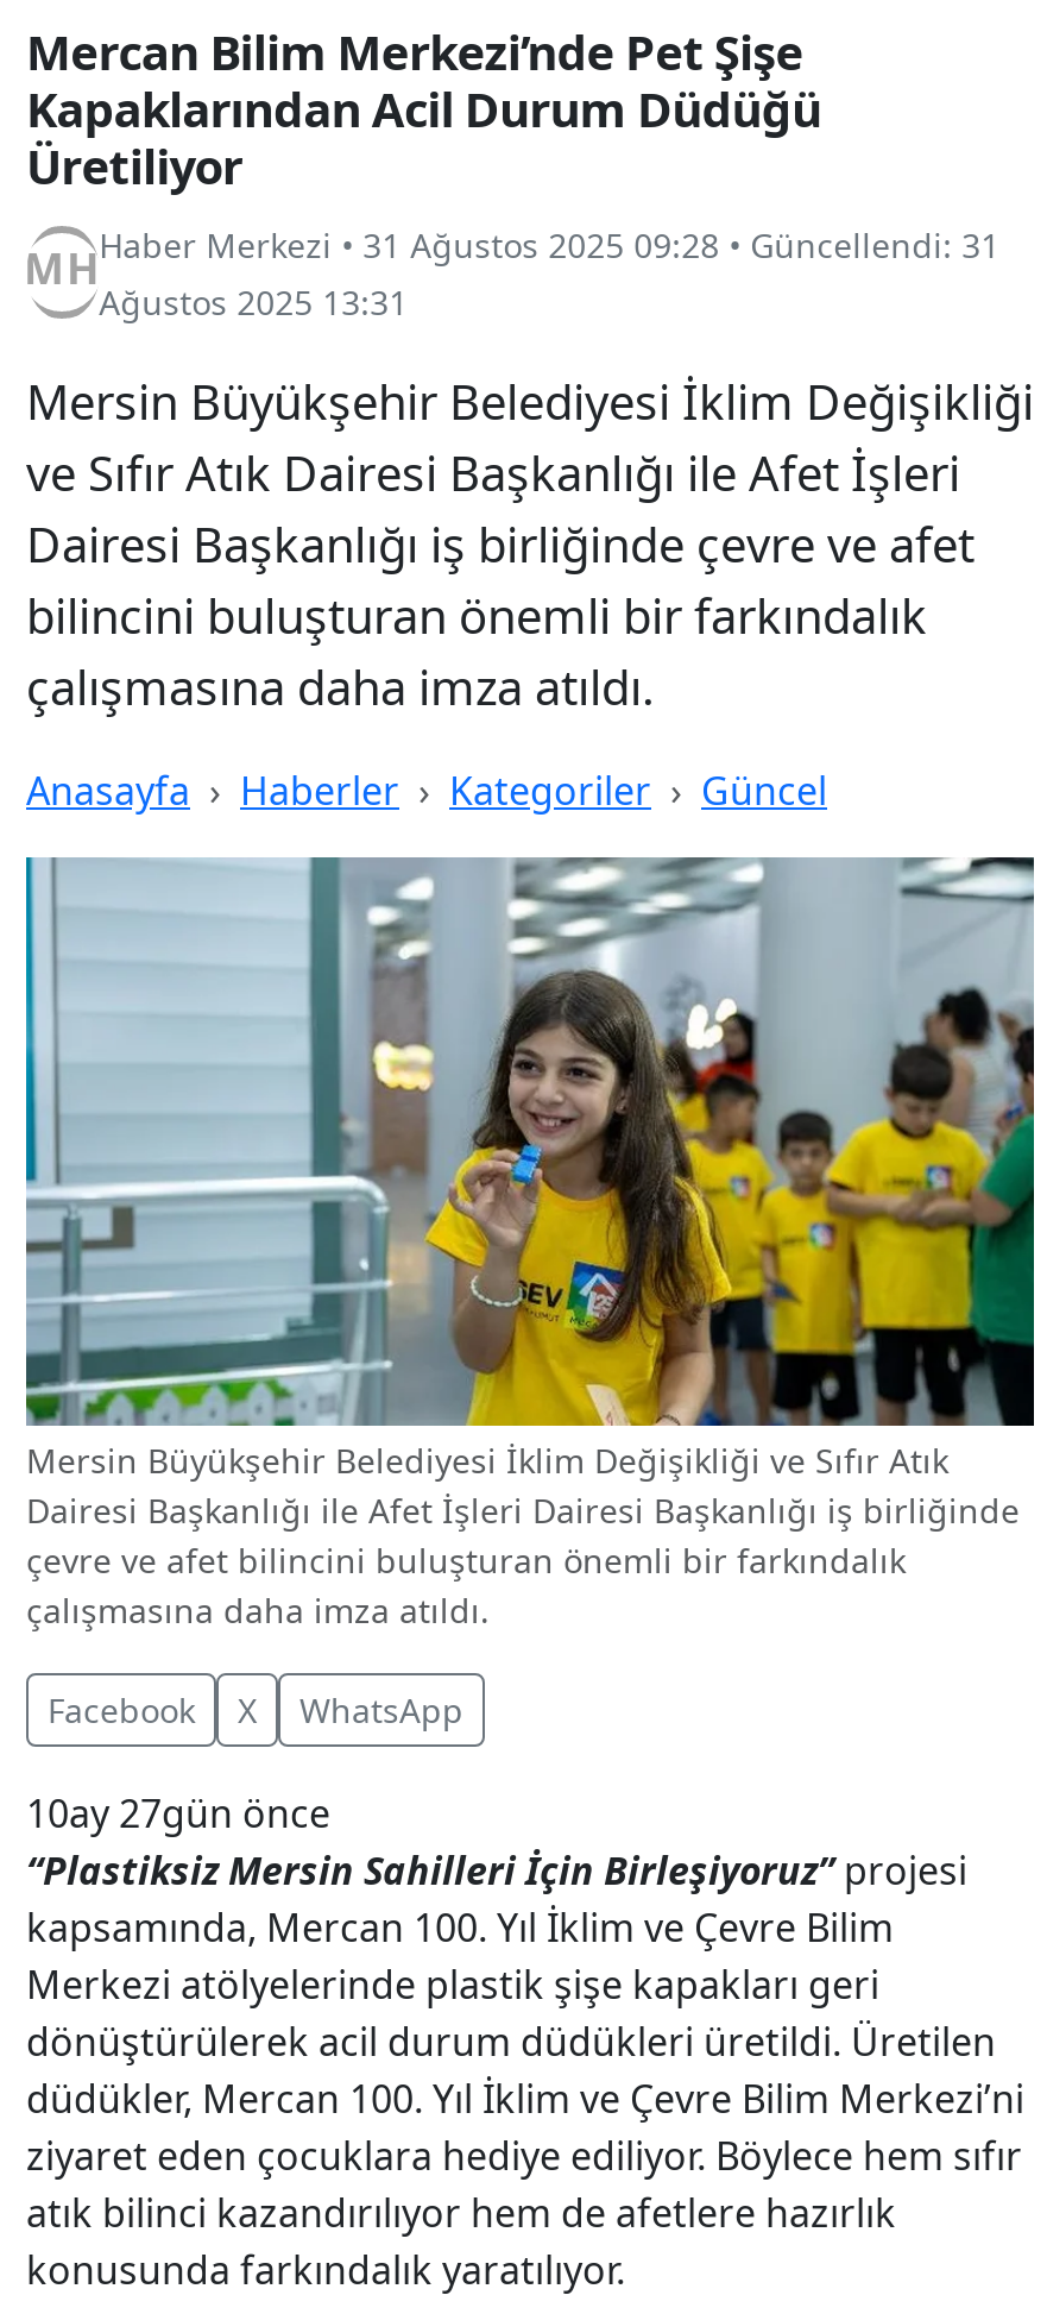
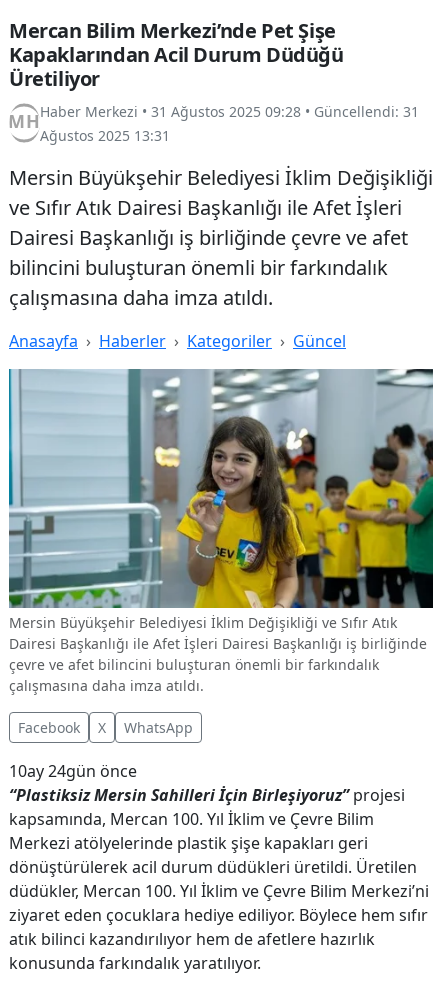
[26,1786,330,1838] 10ay 27gün önce -> [9,759,137,781] 10ay 24gün önce

